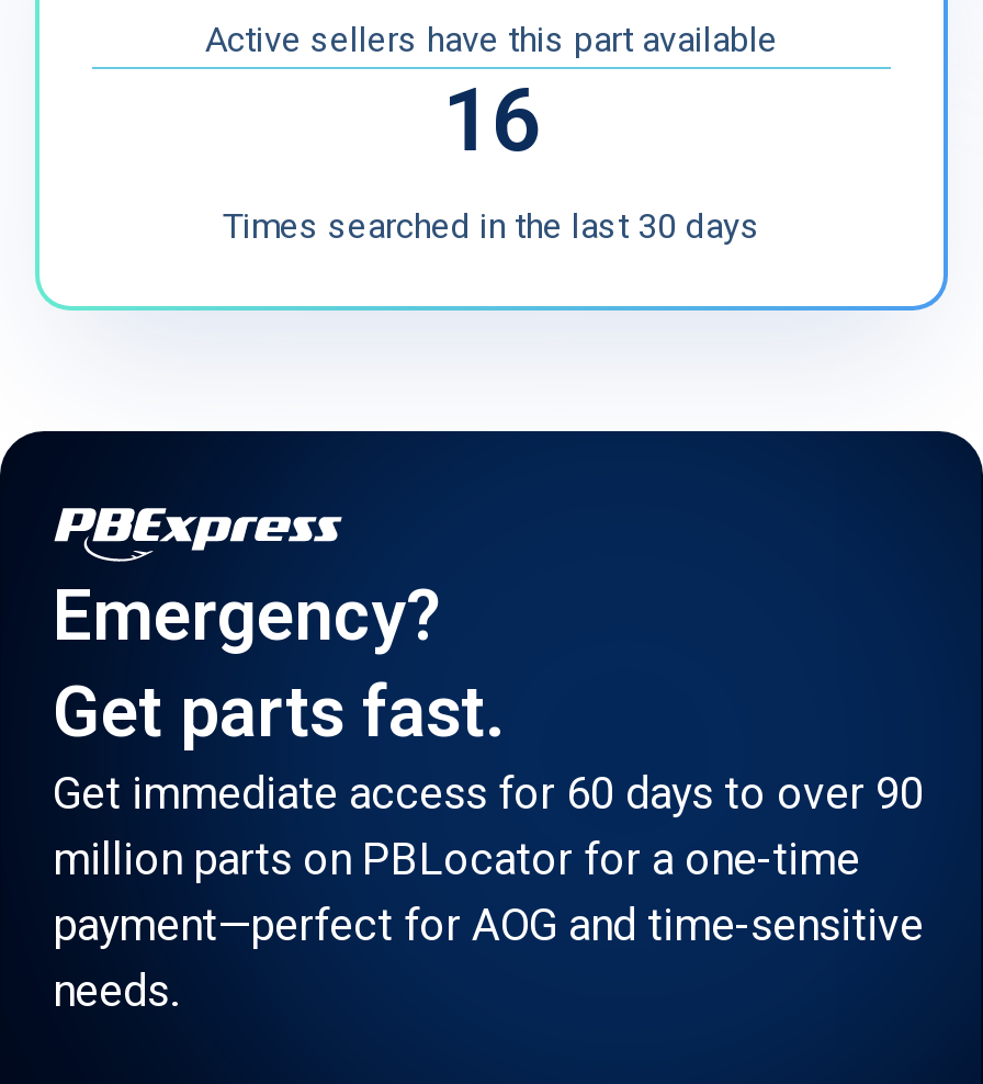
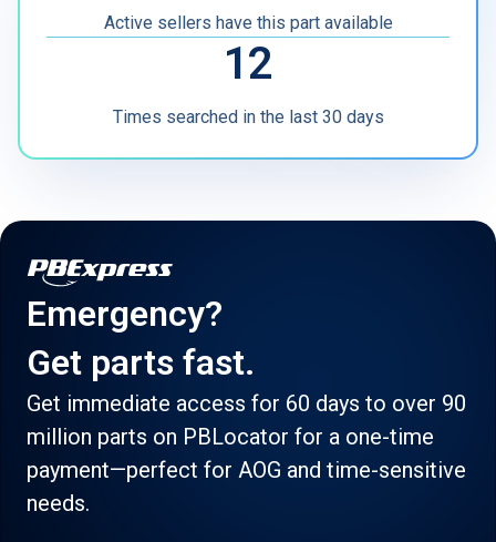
[443,69,540,172] 16 -> [223,38,273,90] 12

